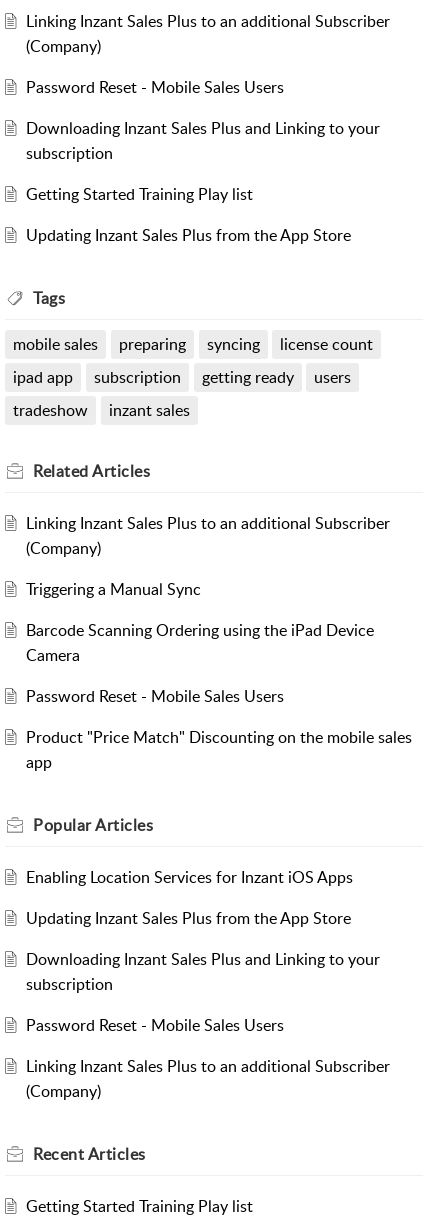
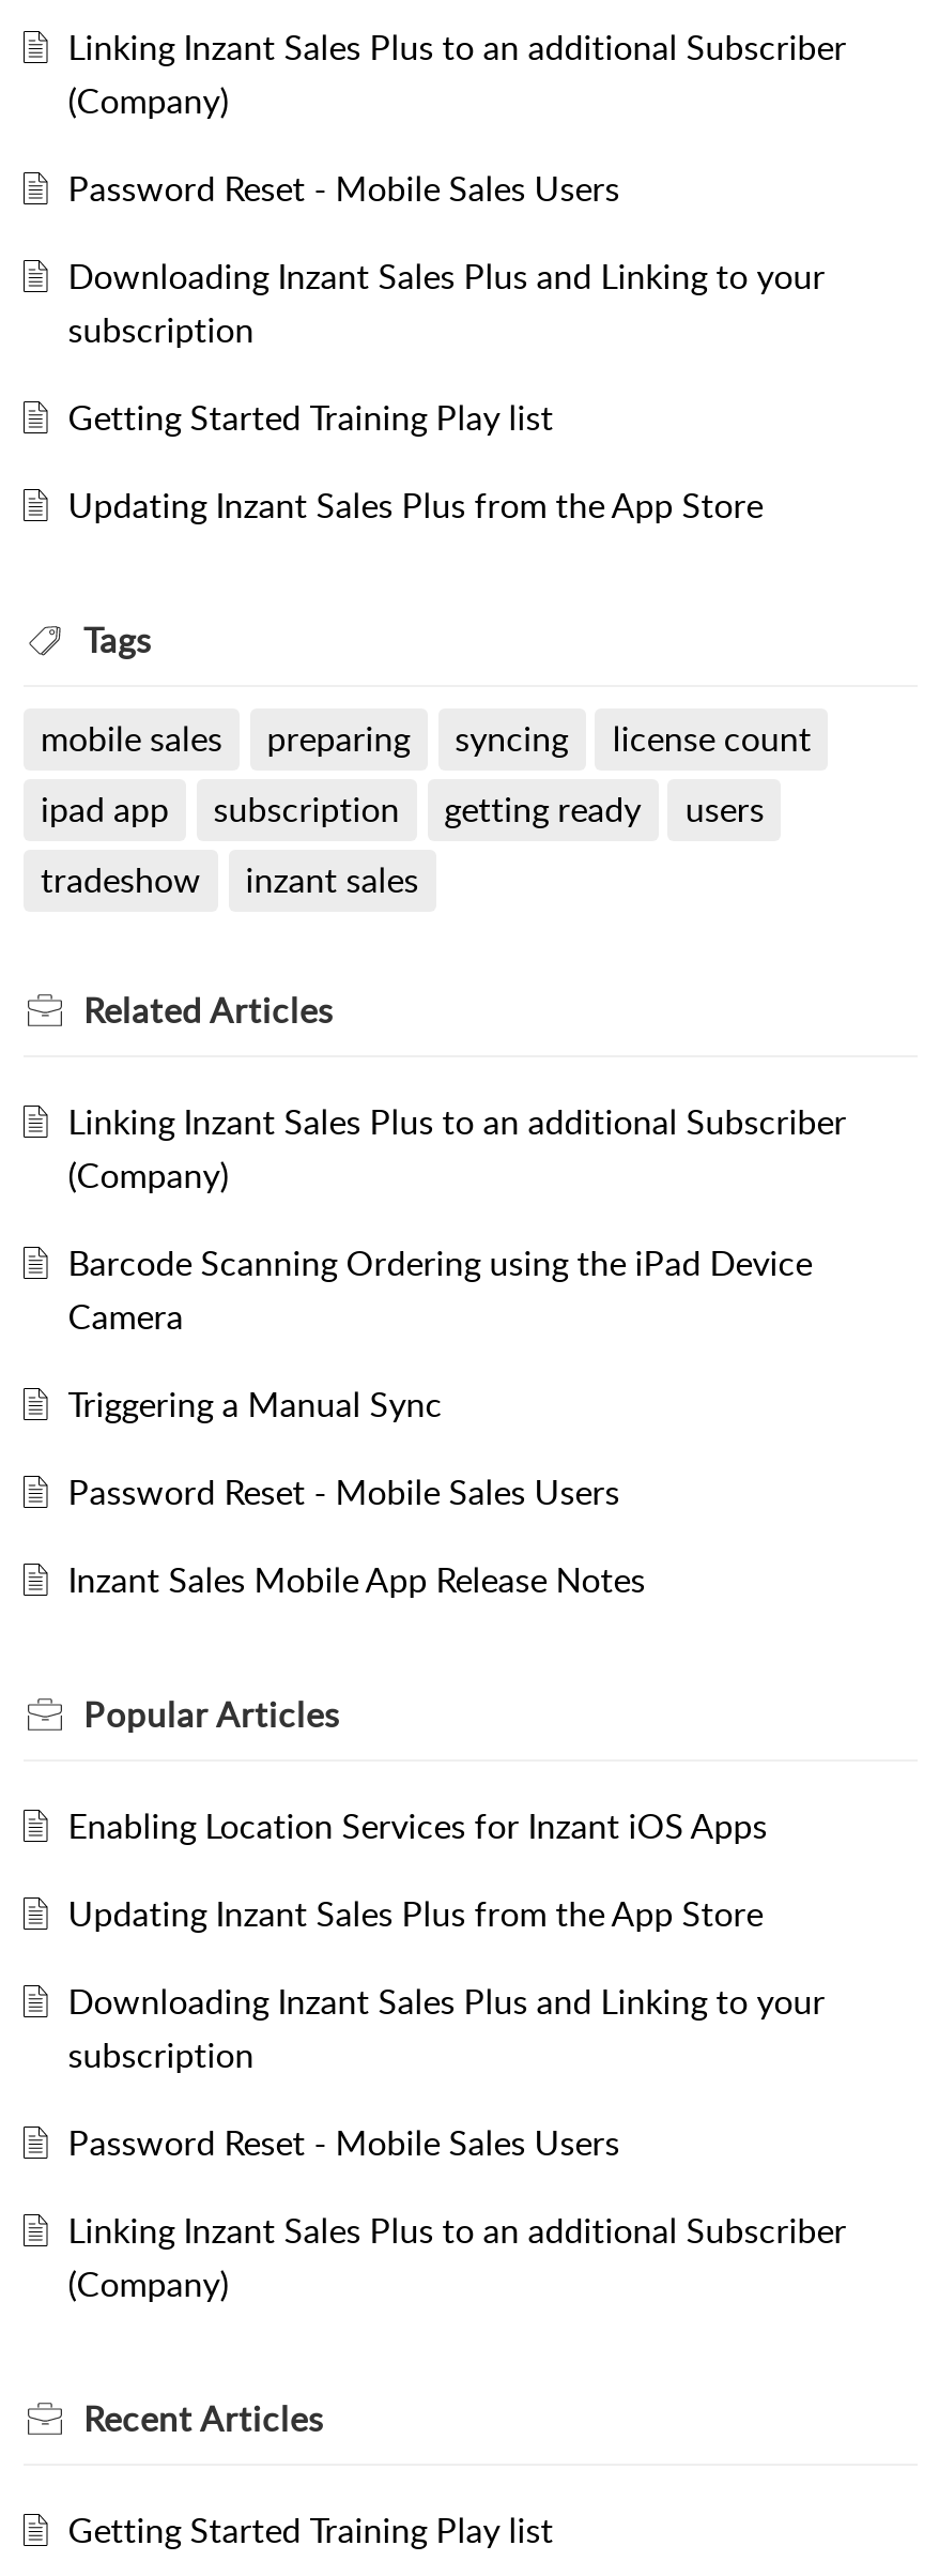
moved [26,578,201,600] -> [68,1381,442,1428]: Triggering a Manual Sync
moved [26,619,374,666] -> [68,1240,812,1340]: Barcode Scanning Ordering using the iPad Device | Camera
[26,726,412,773] Product "Price Match" Discounting on the mobile sales | app -> [68,1556,646,1603] Inzant Sales Mobile App Release Notes

